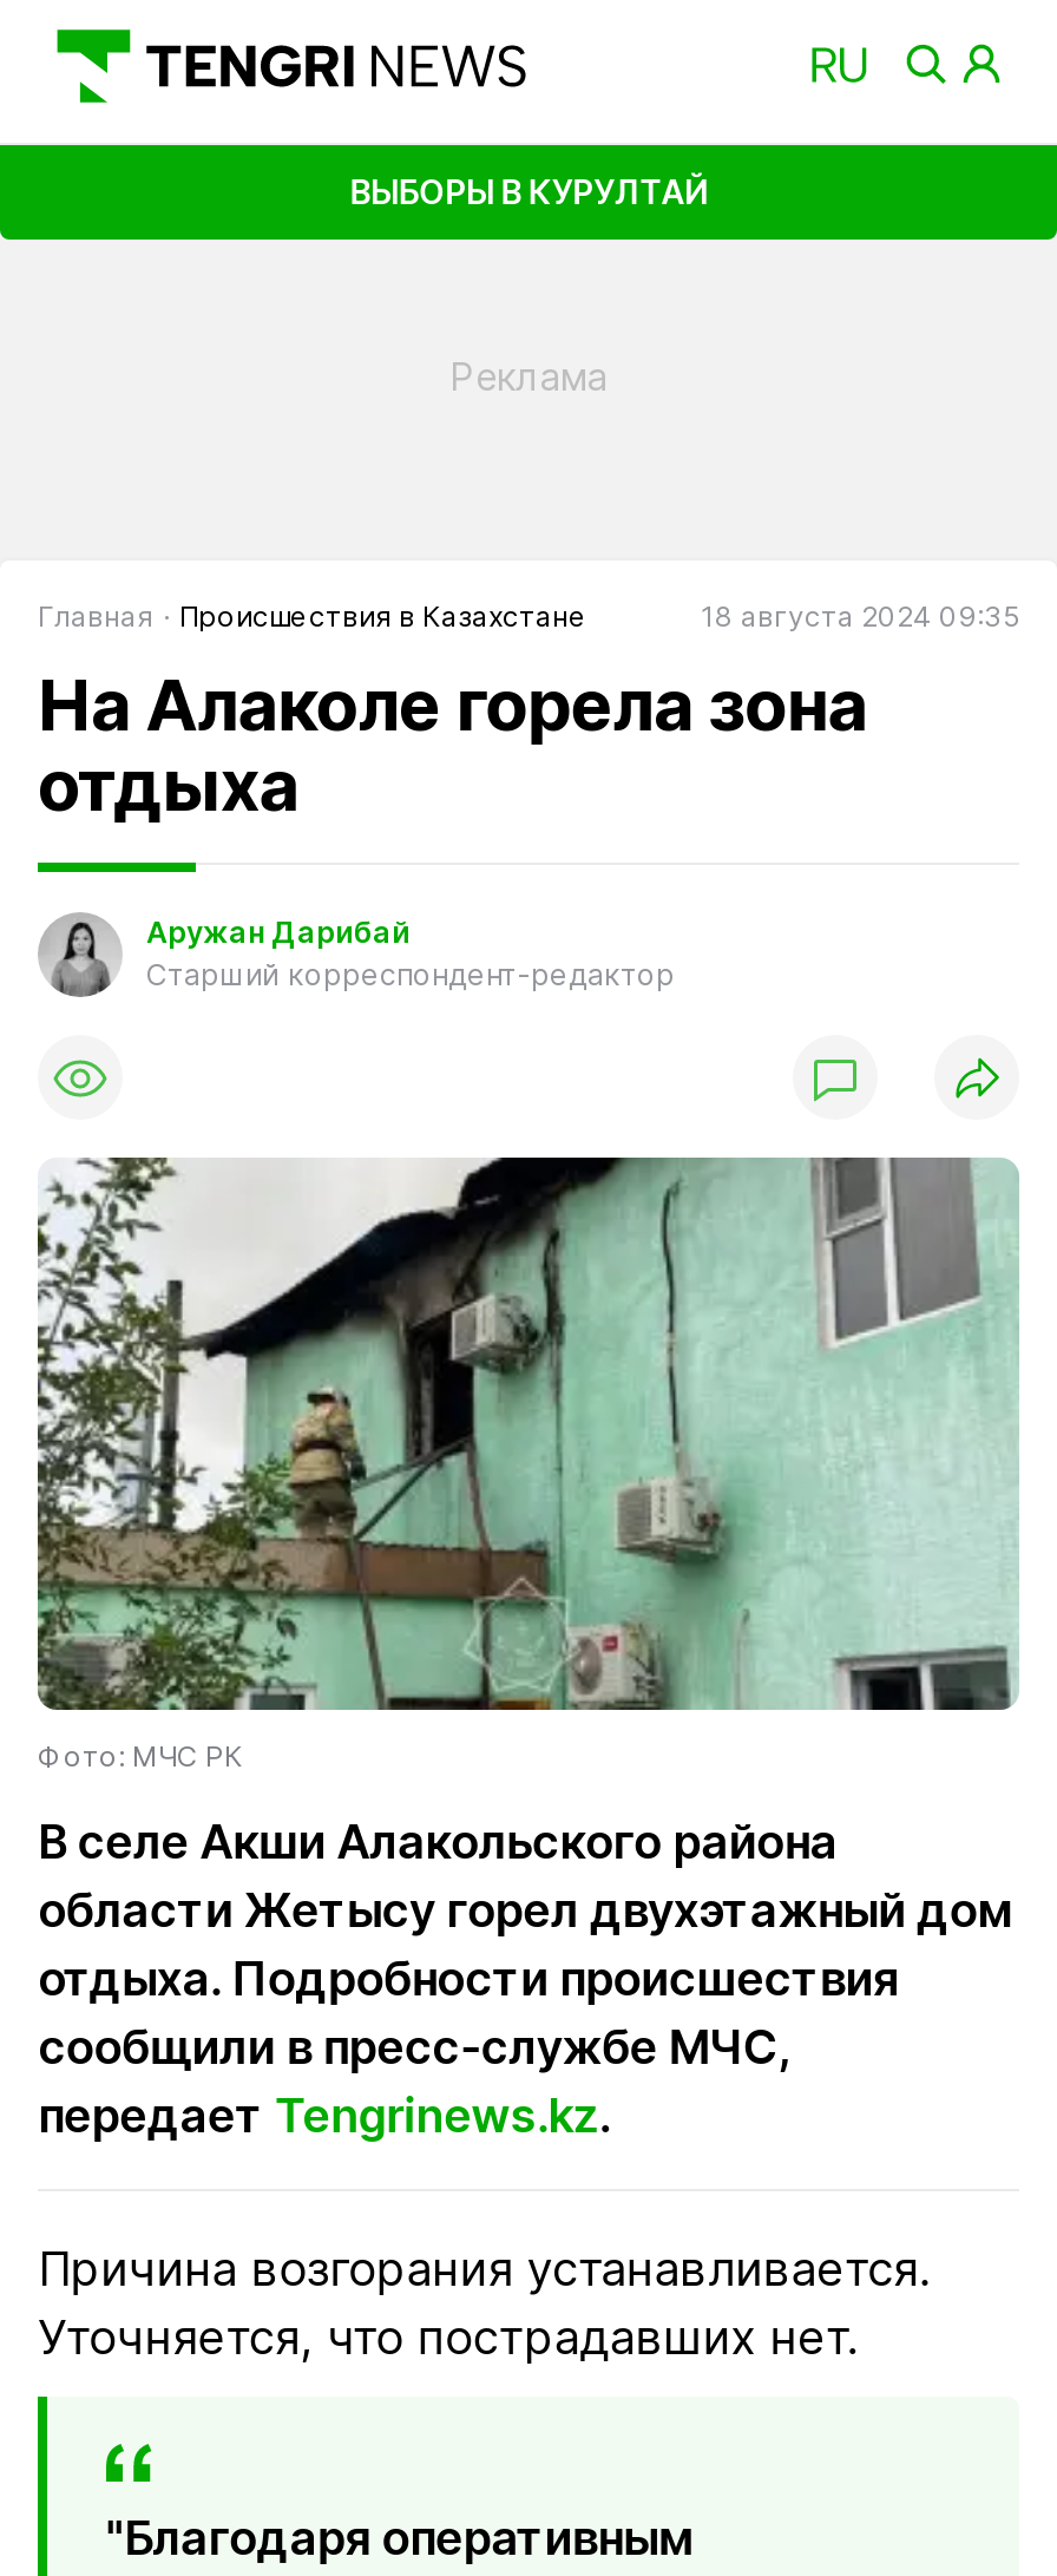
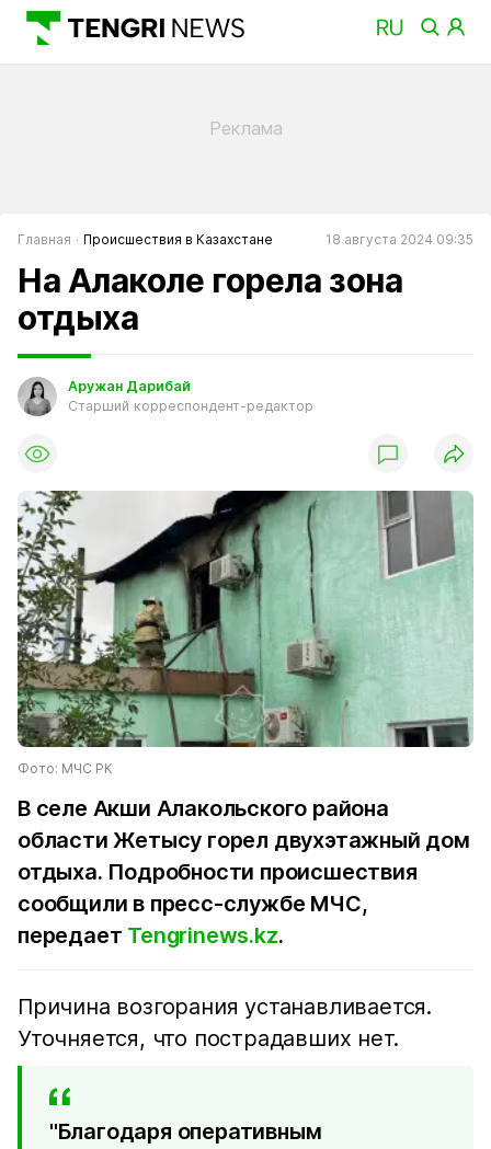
[350,170,707,211] ВЫБОРЫ В КУРУЛТАЙ -> none

